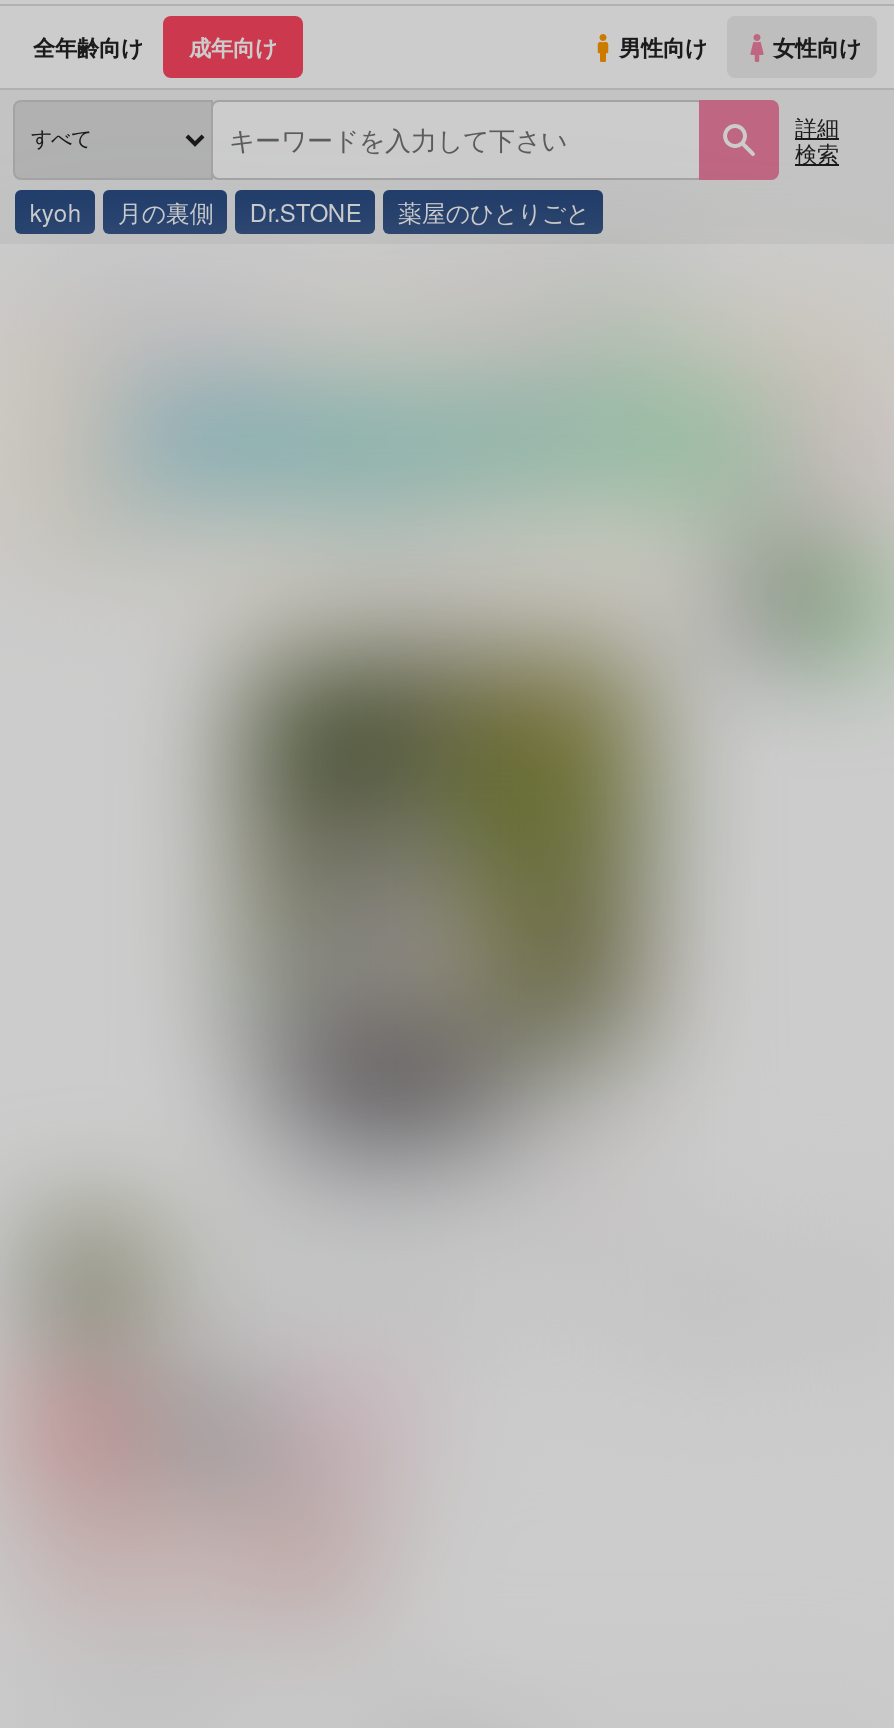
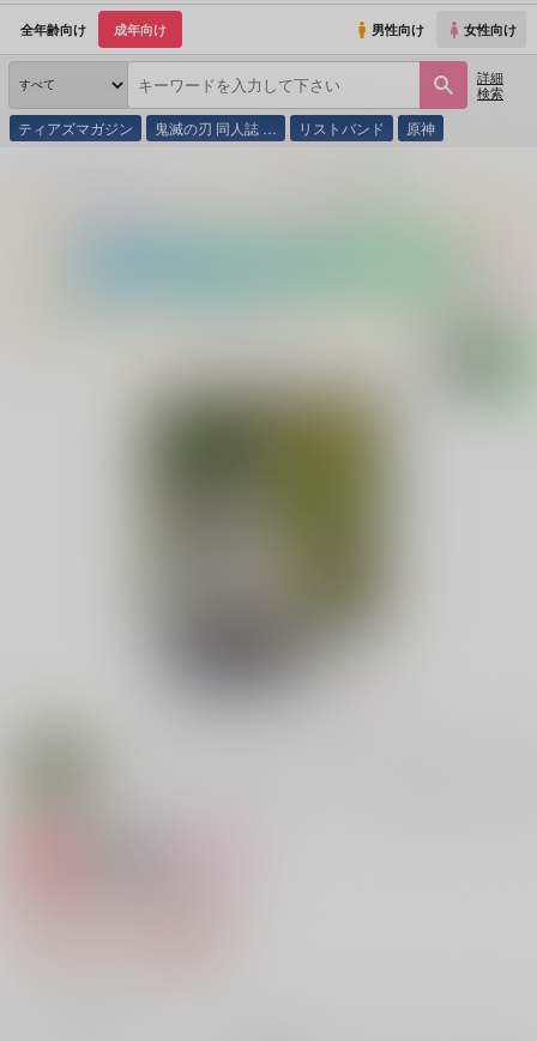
[30,194,590,228] kyoh | 月の裏側 | Dr.STONE | 薬屋のひとりごと -> [18,117,436,138] ティアズマガジン | 鬼滅の刃 同人誌 … | リストバンド | 原神

